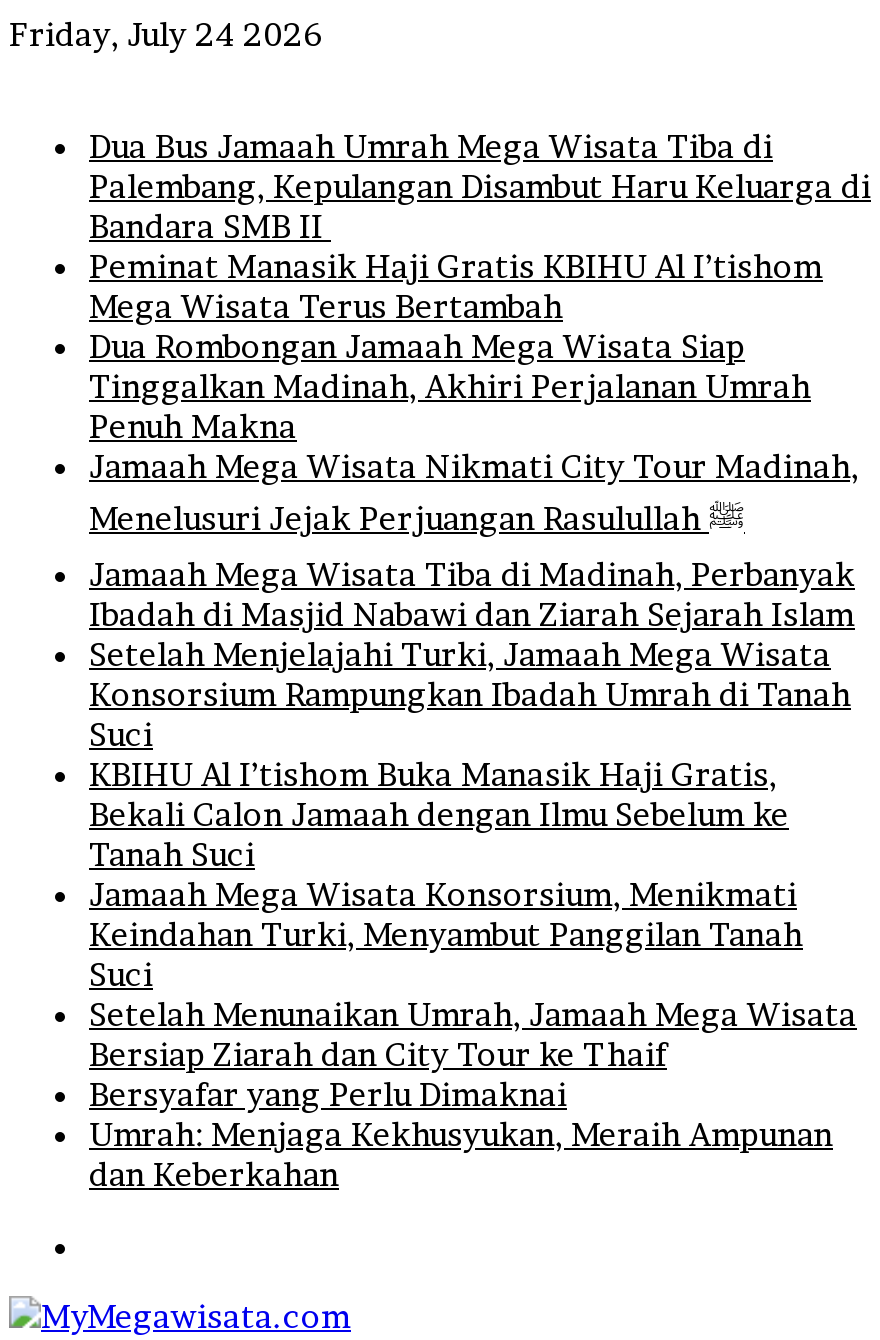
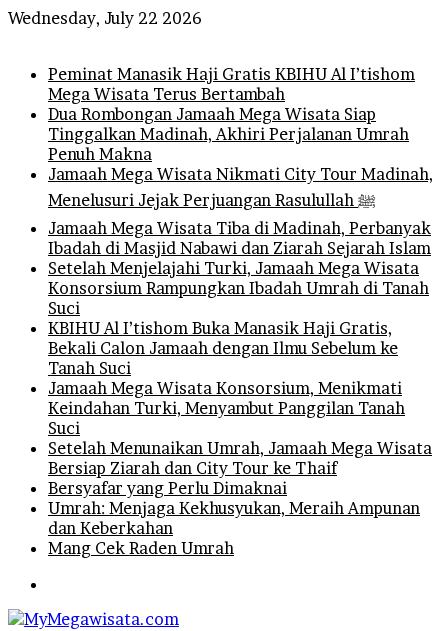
[9,14,323,54] Friday, July 24 2026 -> [8,8,202,28] Wednesday, July 22 2026
[89,126,871,246] Dua Bus Jamaah Umrah Mega Wisata Tiba di | Palembang, Kepulangan Disambut Haru Keluarga di | Bandara SMB II -> none
moved [89,246,859,1194] -> [48,64,433,538]: Peminat Manasik Haji Gratis KBIHU Al I’tishom | Mega Wisata Terus Bertambah | Dua Rombongan Jamaah Mega Wisata Siap | ... | Umrah: Menjaga Kekhusyukan, Meraih Ampunan | dan Keberkahan
none -> [48,538,234,558] Mang Cek Raden Umrah

